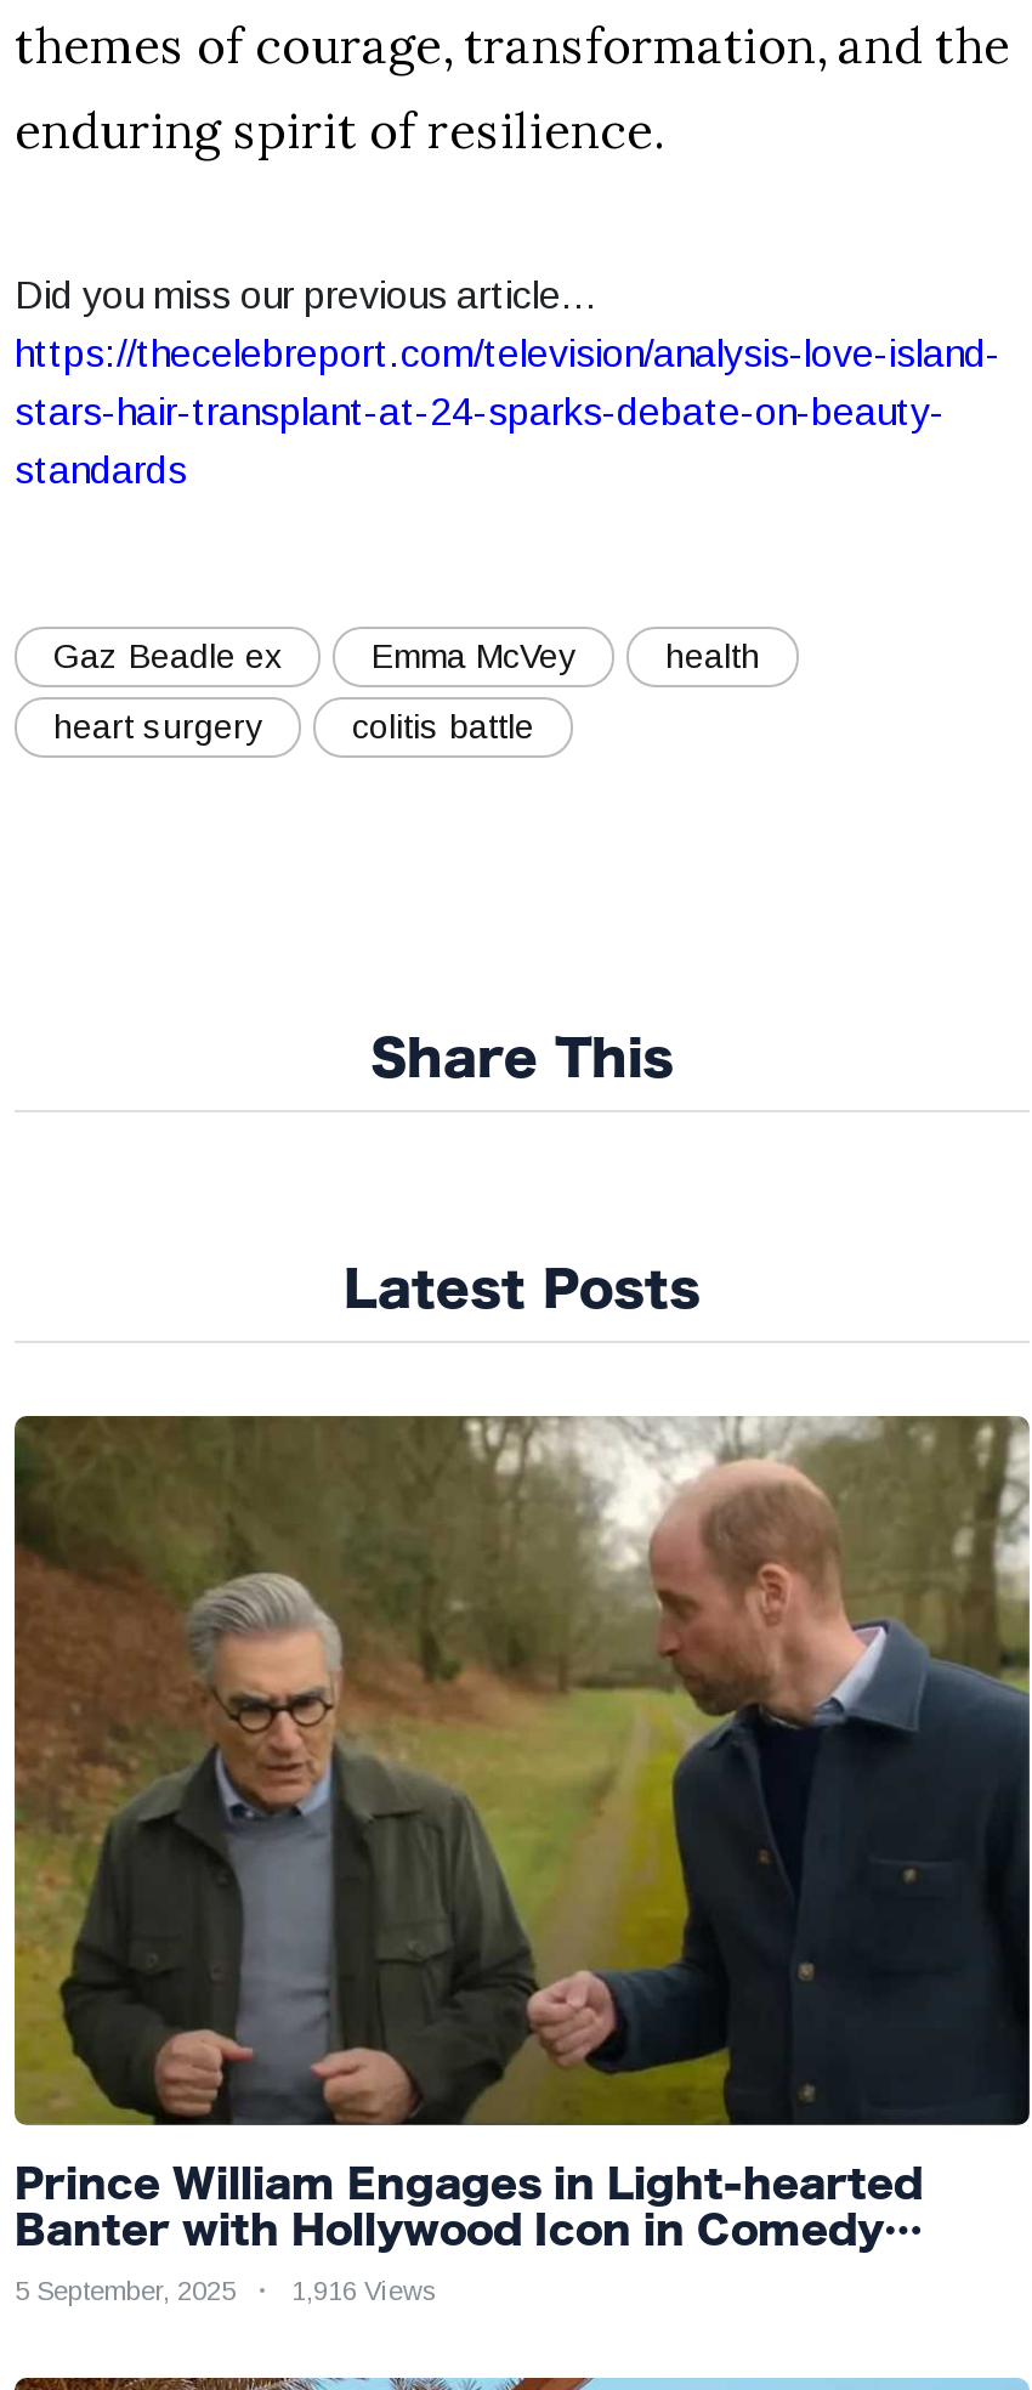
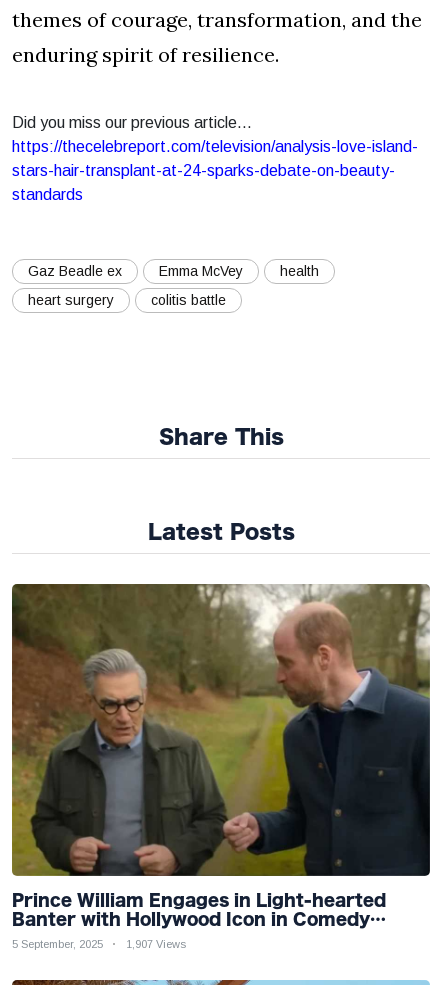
[291,2276,437,2305] 1,916 Views -> [126,938,186,950] 1,907 Views

